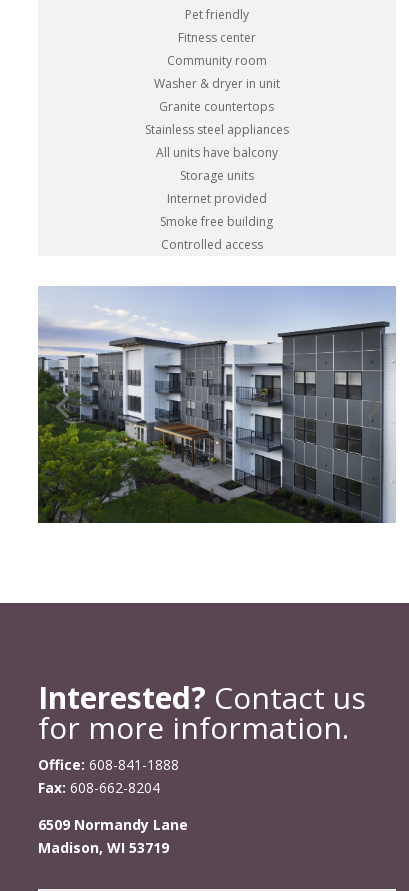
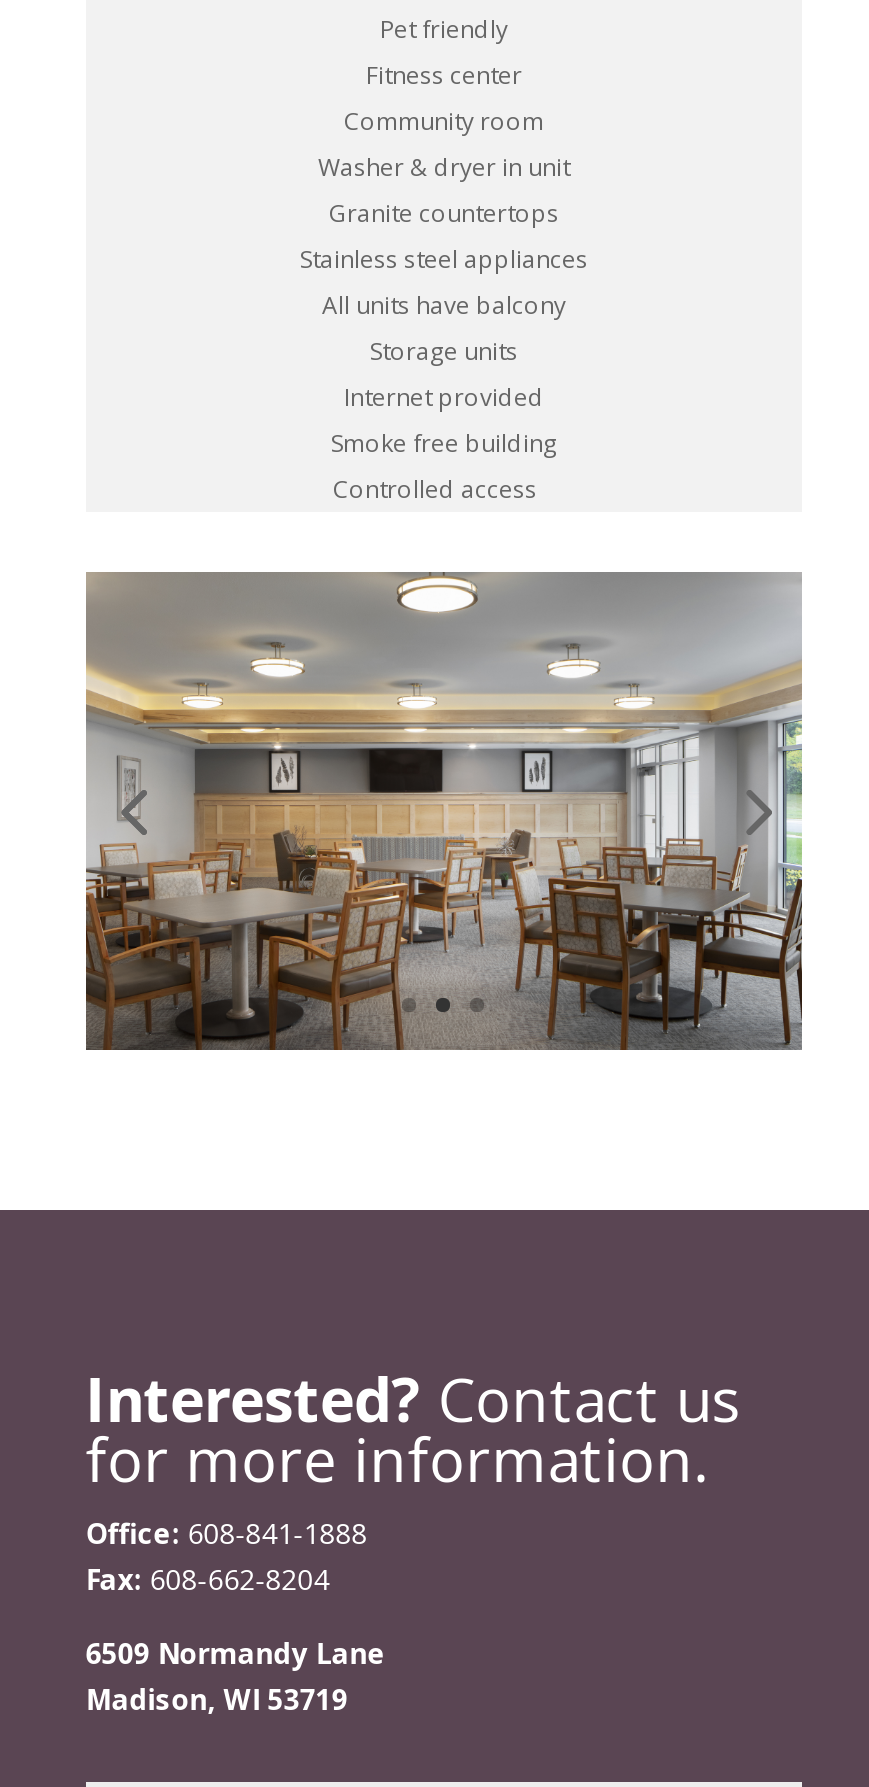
[38,286,396,524] [image] -> [84,570,804,1052] [image]

